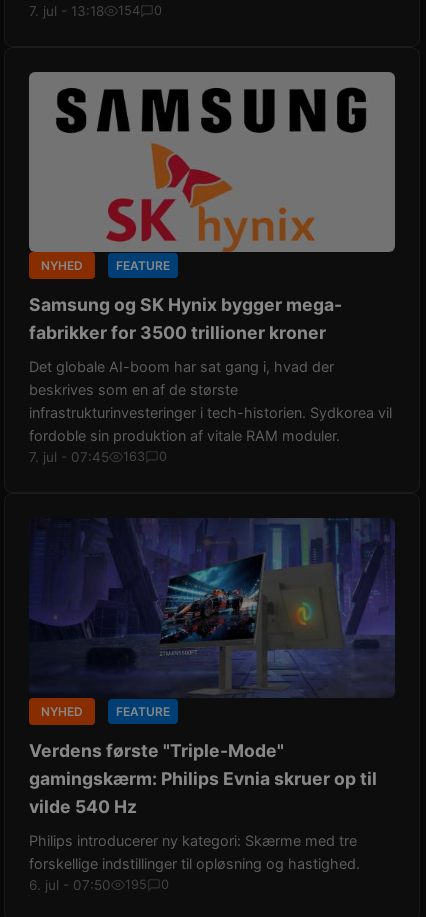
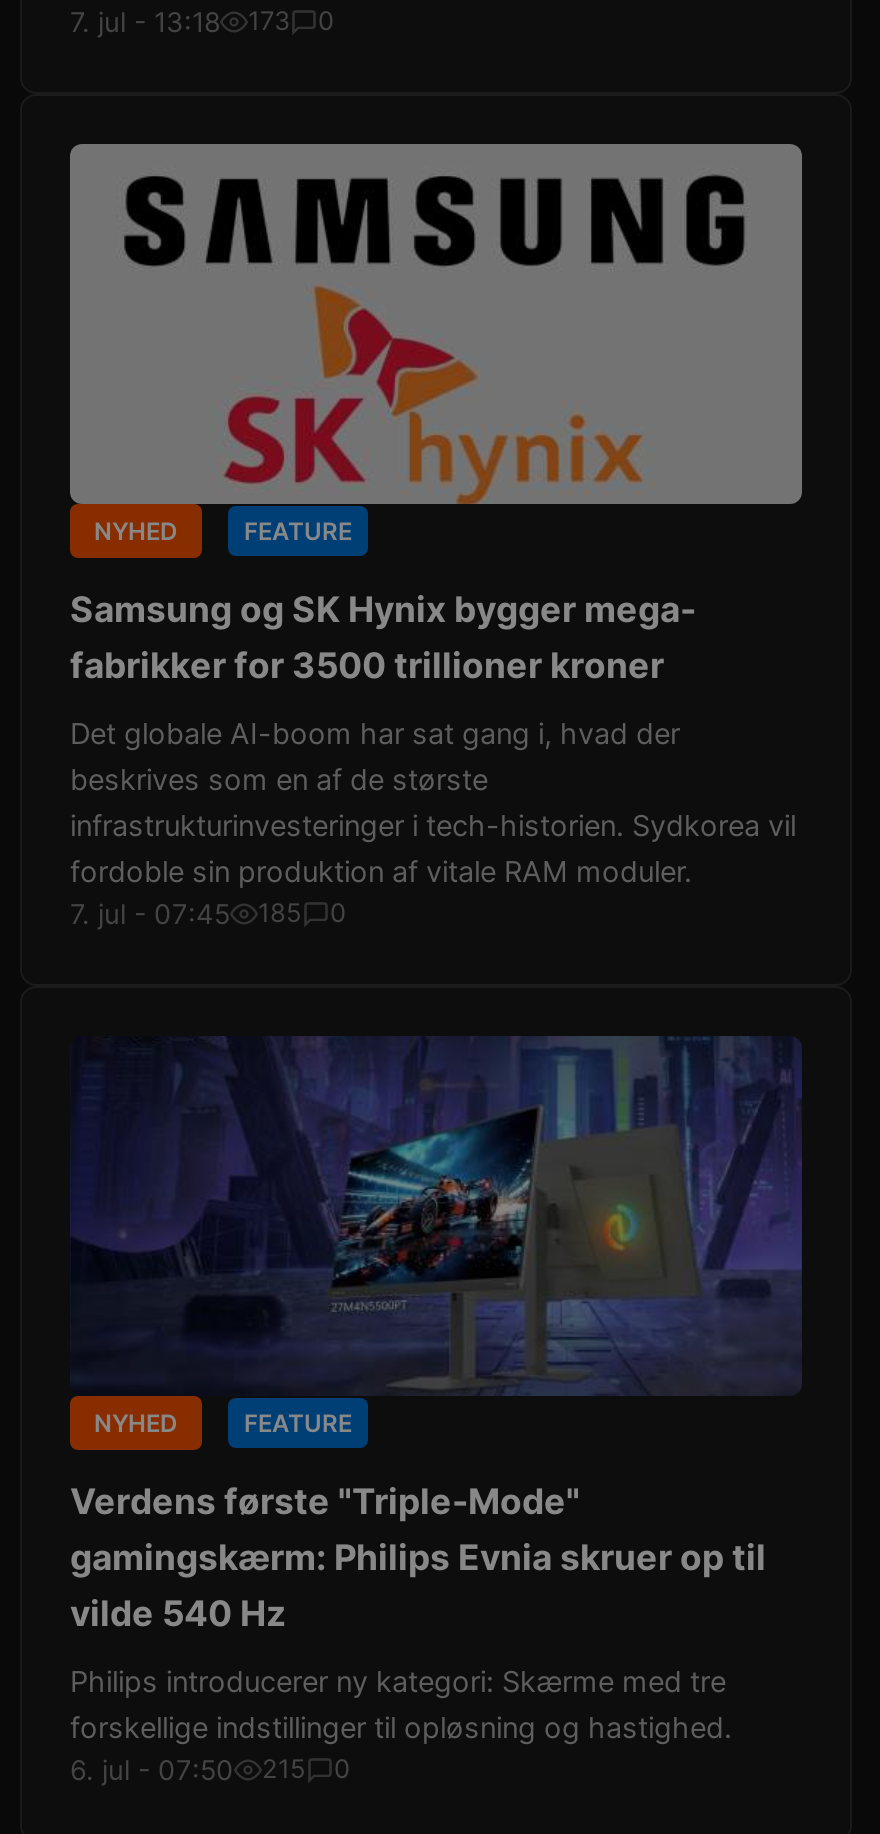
[29,3,162,19] 7. jul - 13:18 154 0 -> [70,6,334,38] 7. jul - 13:18 173 0
[29,449,167,465] 7. jul - 07:45 163 0 -> [70,898,346,930] 7. jul - 07:45 185 0
[29,877,169,893] 6. jul - 07:50 195 0 -> [70,1754,350,1786] 6. jul - 07:50 215 0

